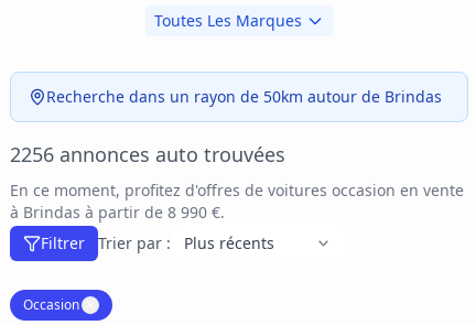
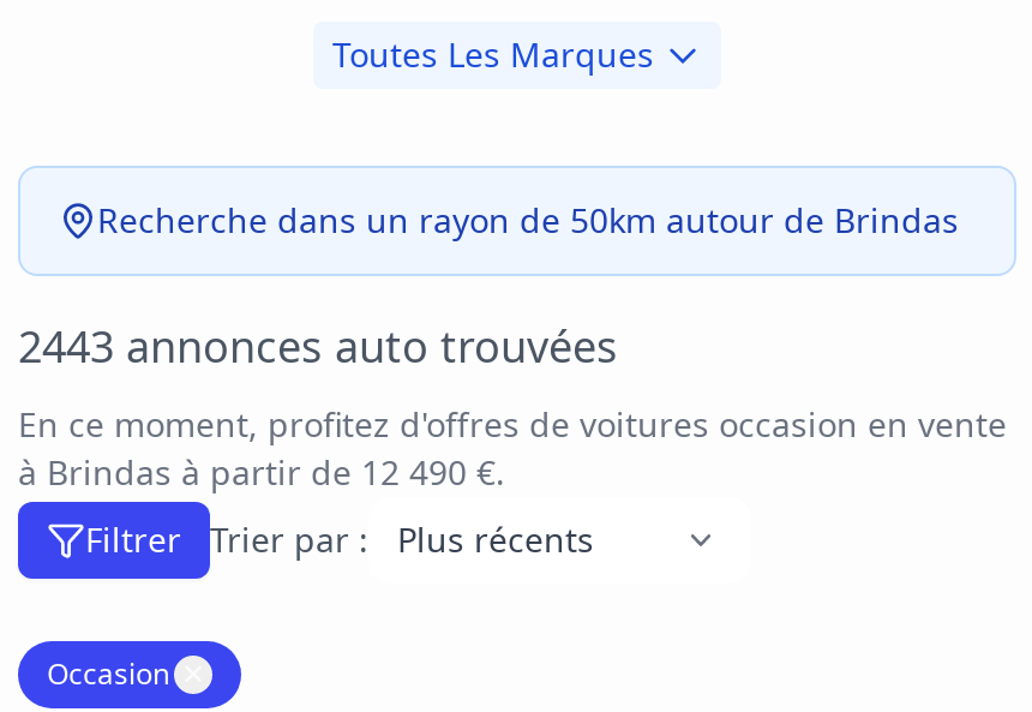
[10,143,285,166] 2256 annonces auto trouvées -> [18,322,618,372] 2443 annonces auto trouvées
[10,203,225,221] à Brindas à partir de 8 990 €. -> [18,451,505,492] à Brindas à partir de 12 490 €.

